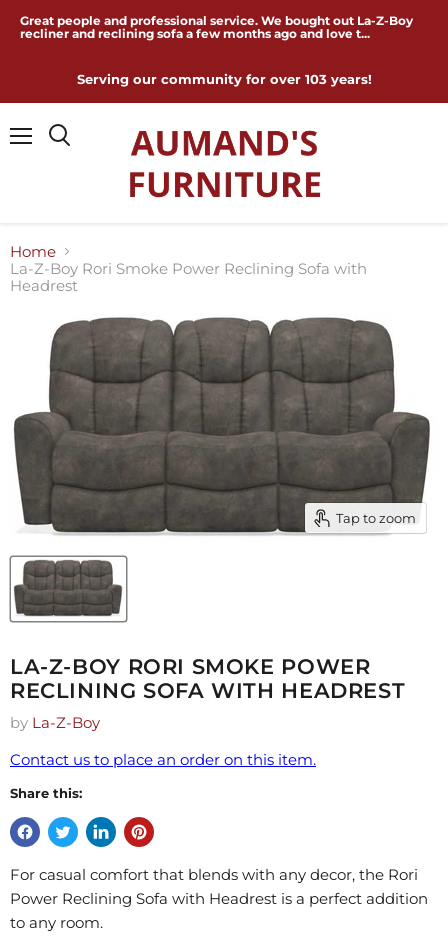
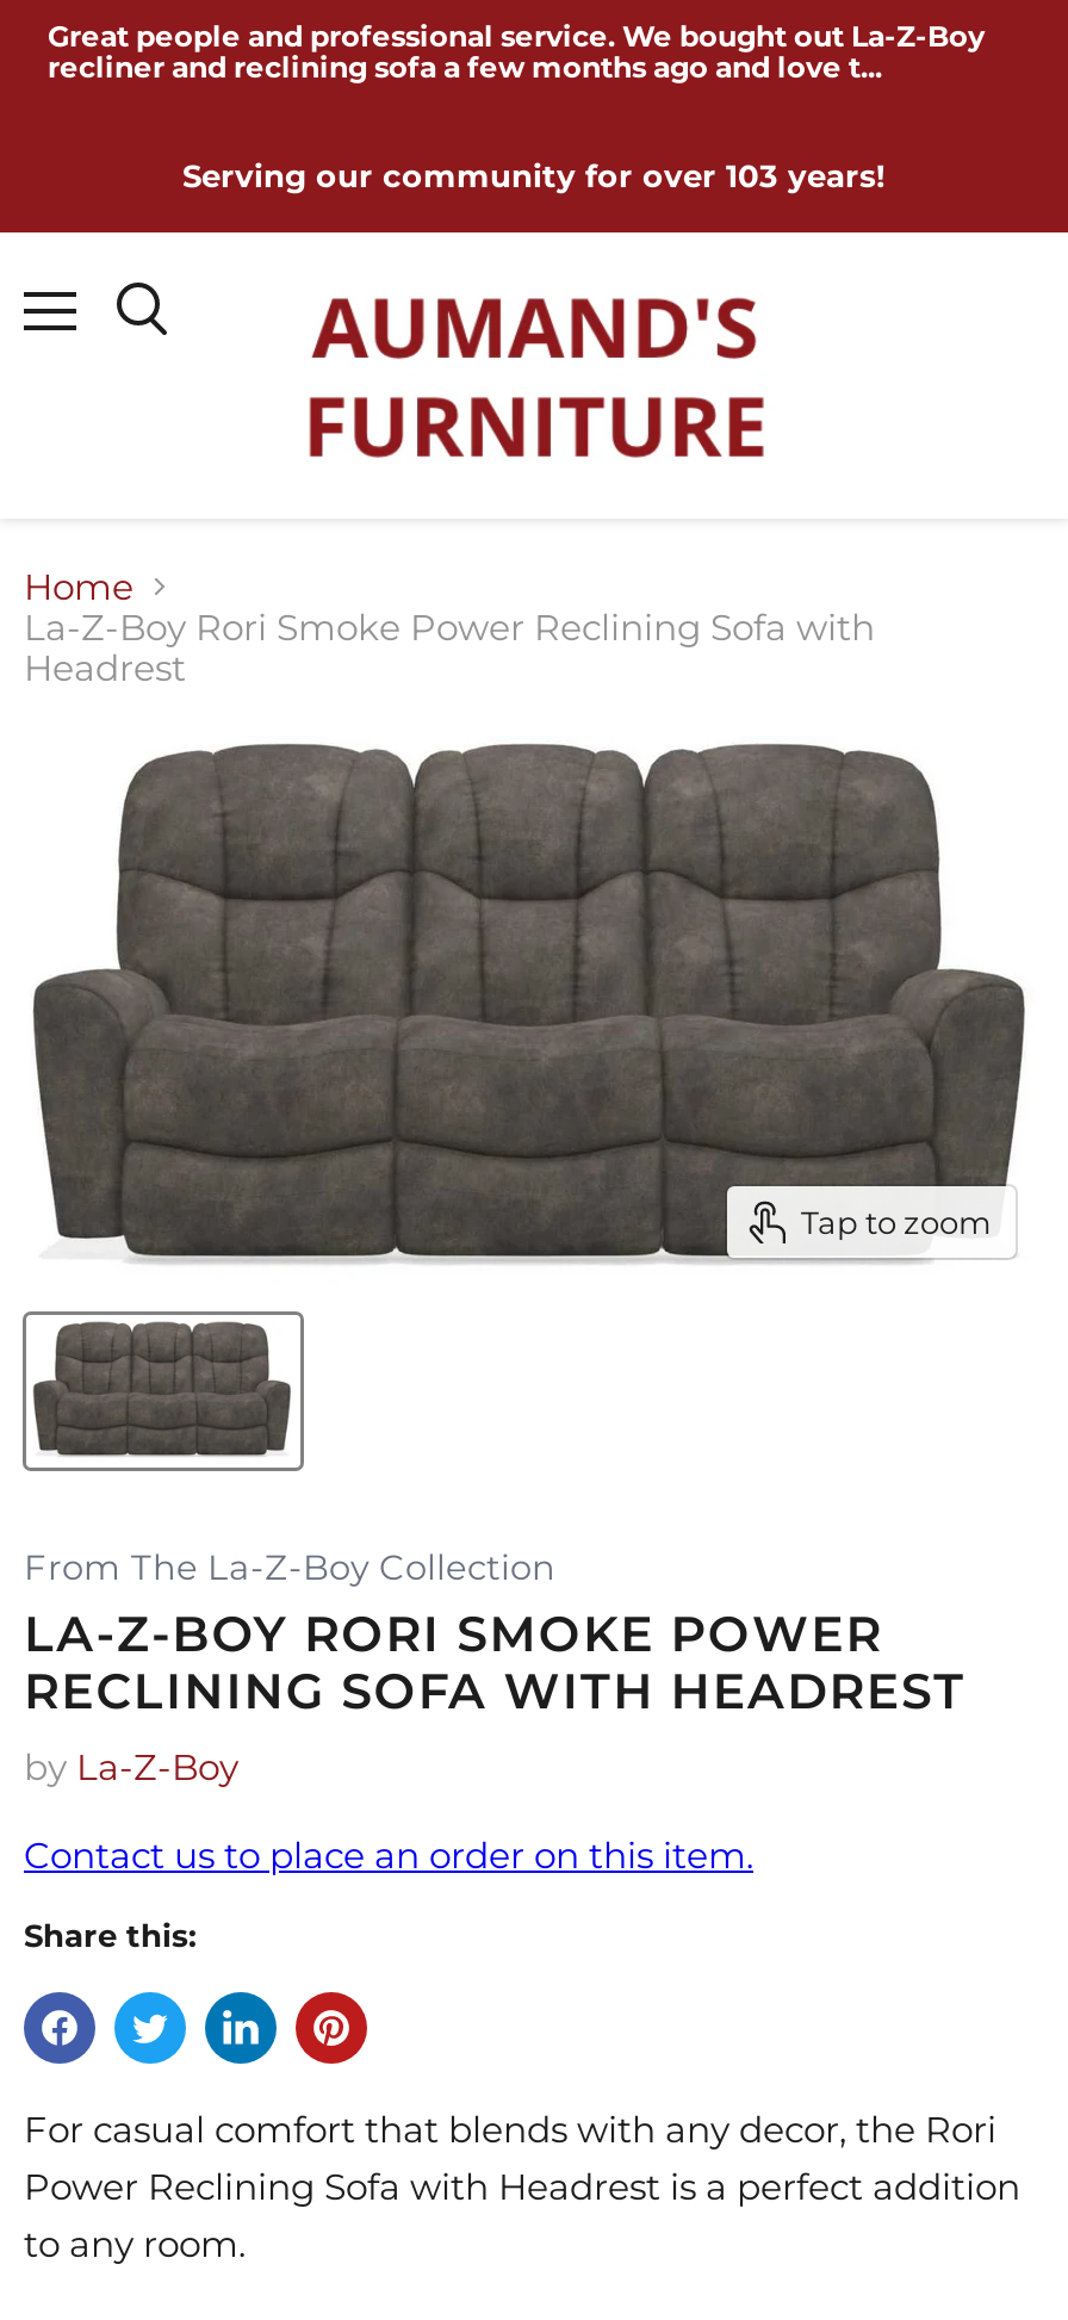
none -> [24,1546,555,1589] From The La-Z-Boy Collection

